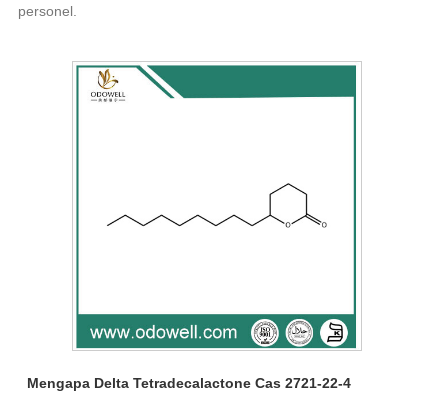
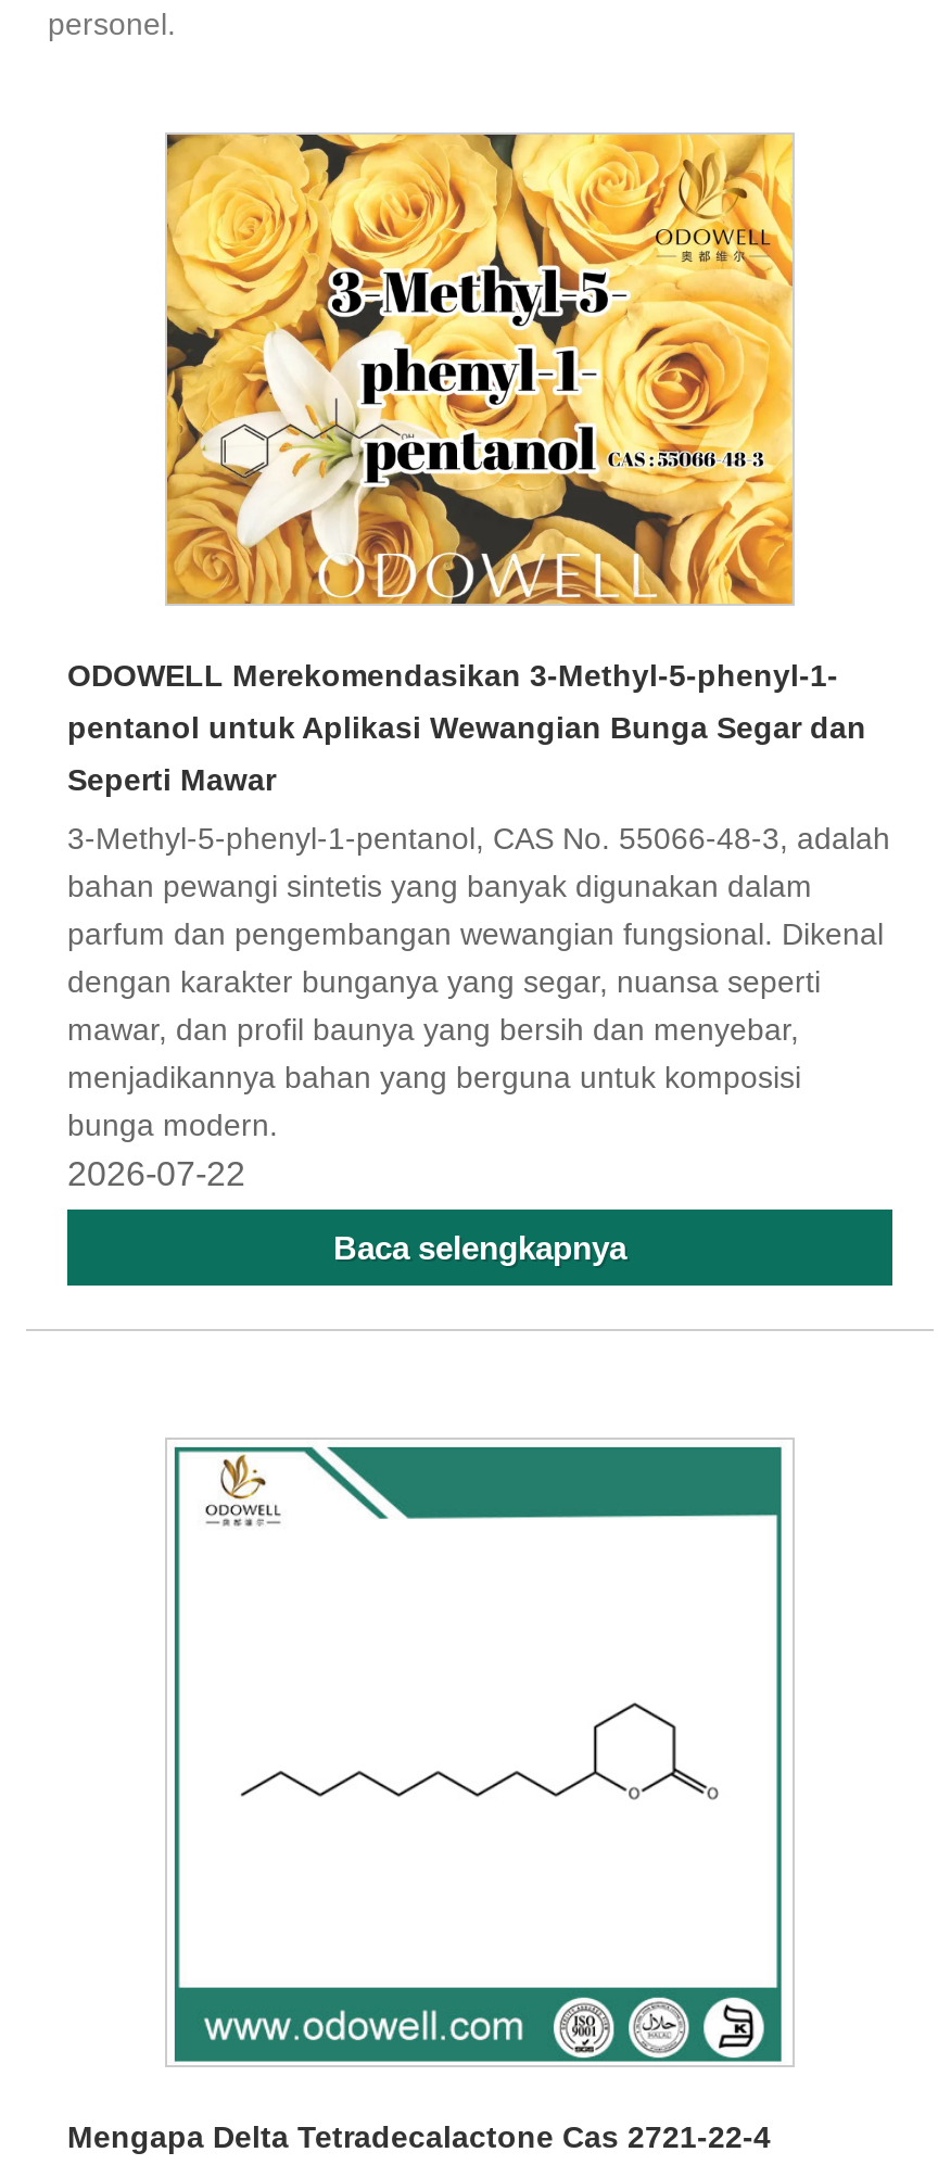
none -> [67,132,890,1266] [image] | ODOWELL Merekomendasikan 3-Methyl-5-phenyl-1- | pentanol untuk Aplikasi Wewangian Bunga Segar dan | Seperti Mawar | 3-Methyl-5-phenyl-1-pentanol, CAS No. 55066-48-3, adalah | bahan pewangi sintetis yang banyak digunakan dalam | parfum dan pengembangan wewangian fungsional. Dikenal | dengan karakter bunganya yang segar, nuansa seperti | mawar, dan profil baunya yang bersih dan menyebar, | menjadikannya bahan yang berguna untuk komposisi | bunga modern. | 2026-07-22 | Baca selengkapnya

